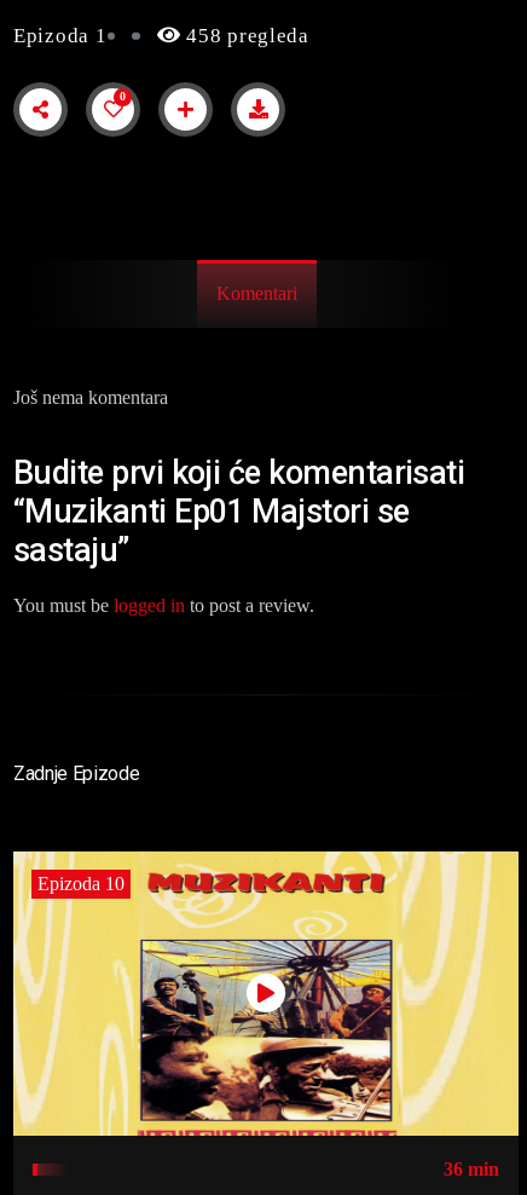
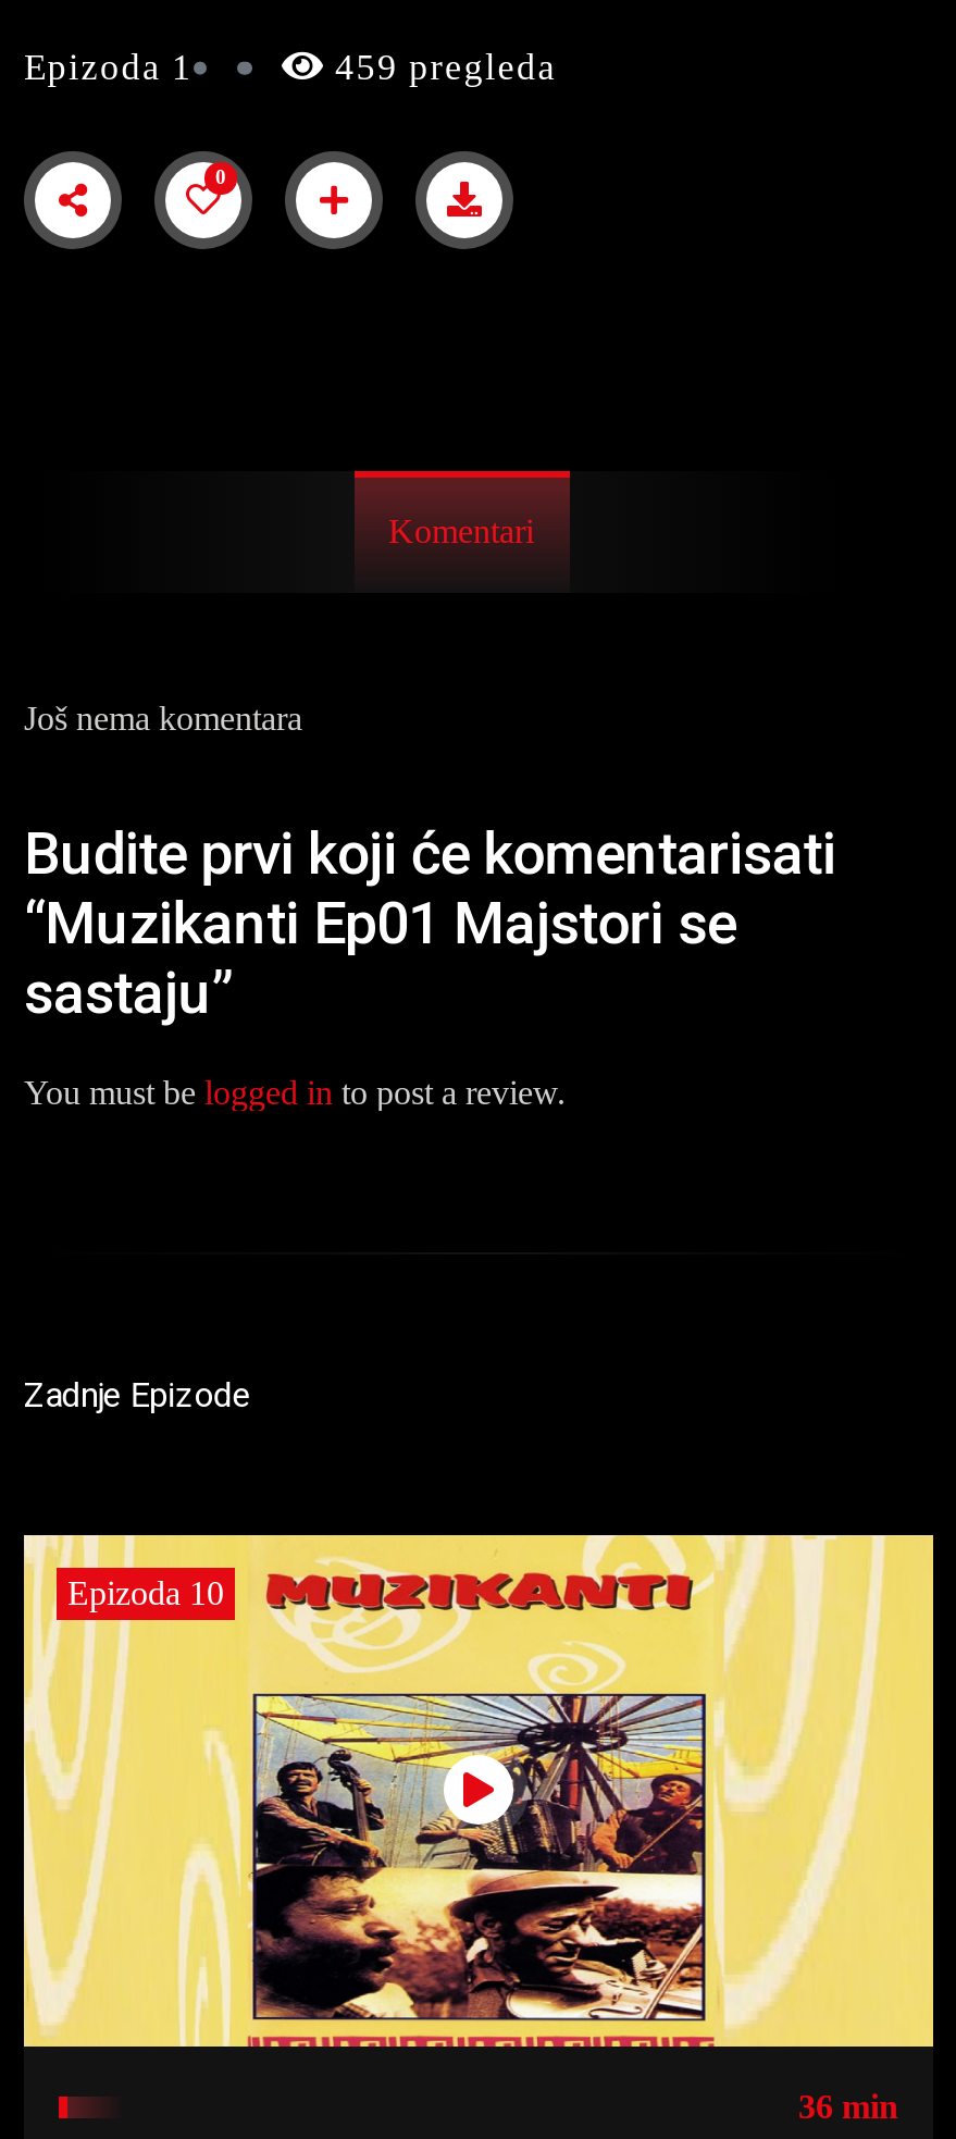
[180,24,309,47] 458 pregleda -> [325,47,557,88] 459 pregleda

